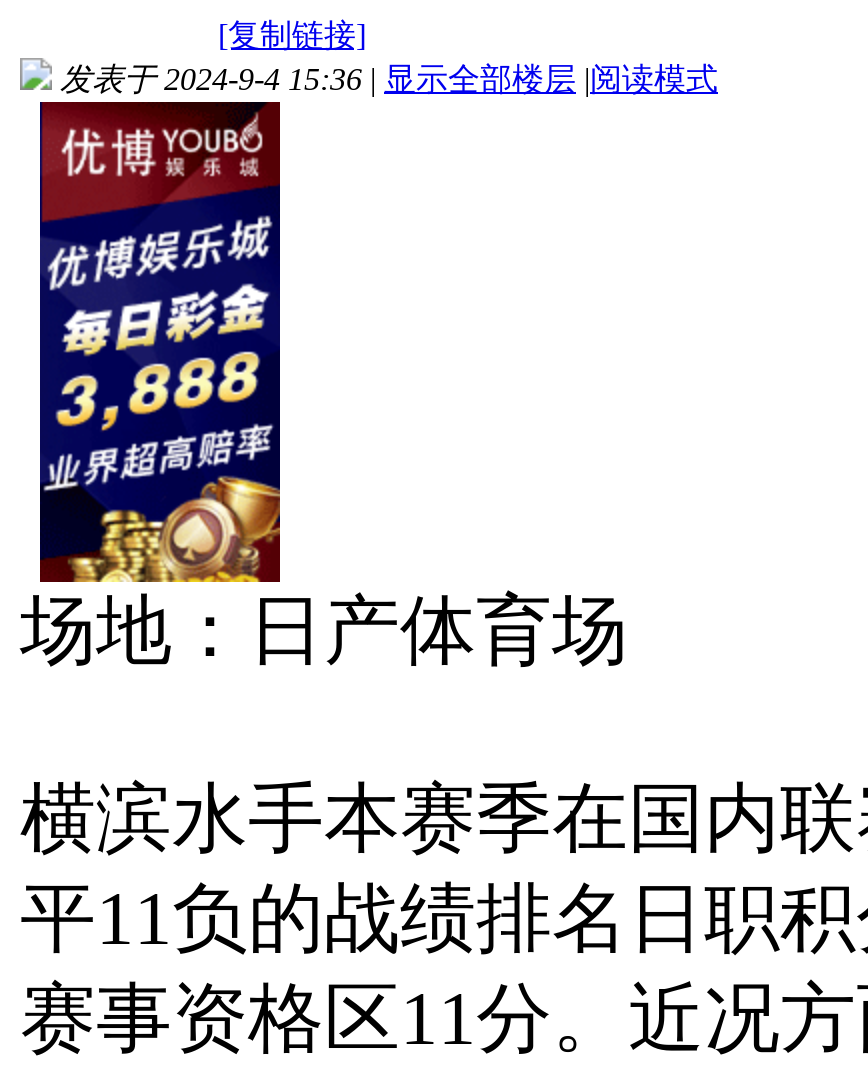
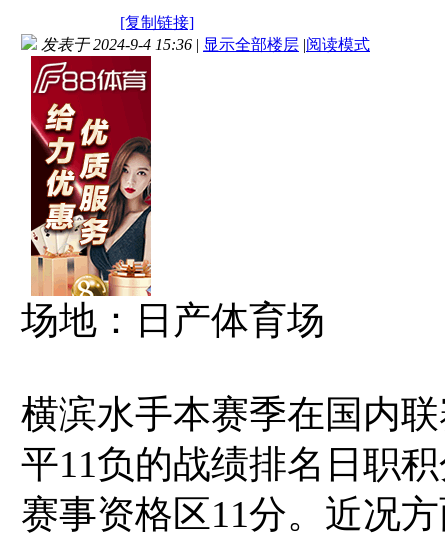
[38,100,282,582] [image] -> [30,55,152,296] [image]

